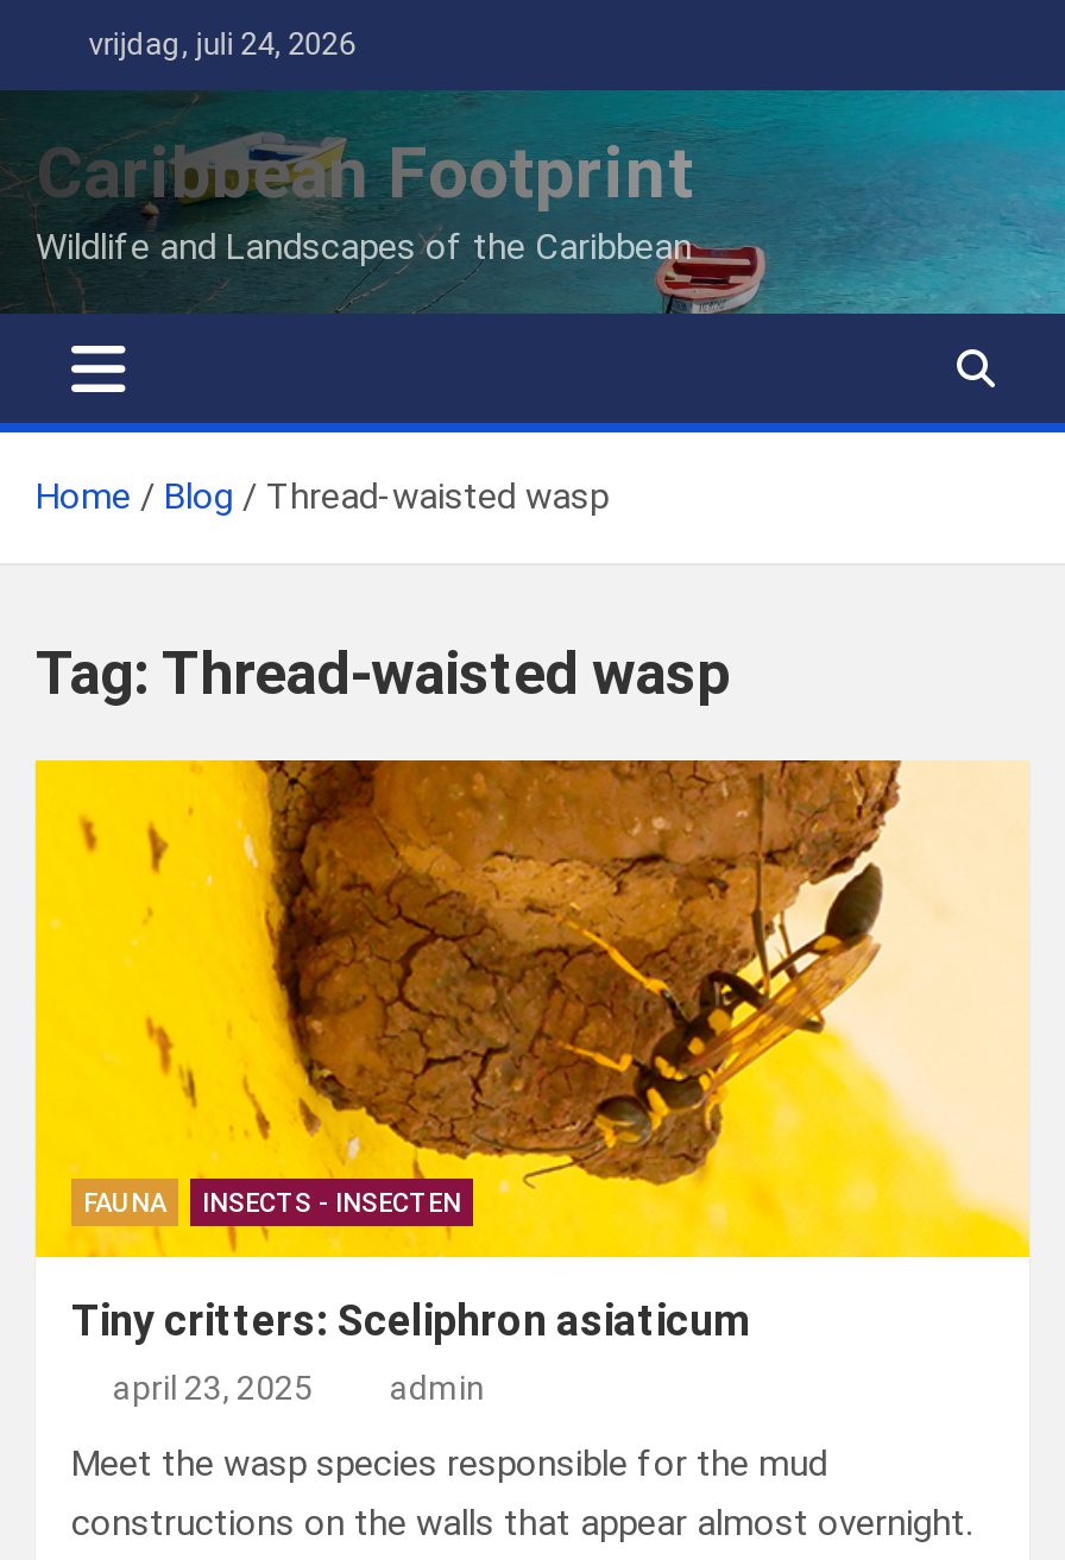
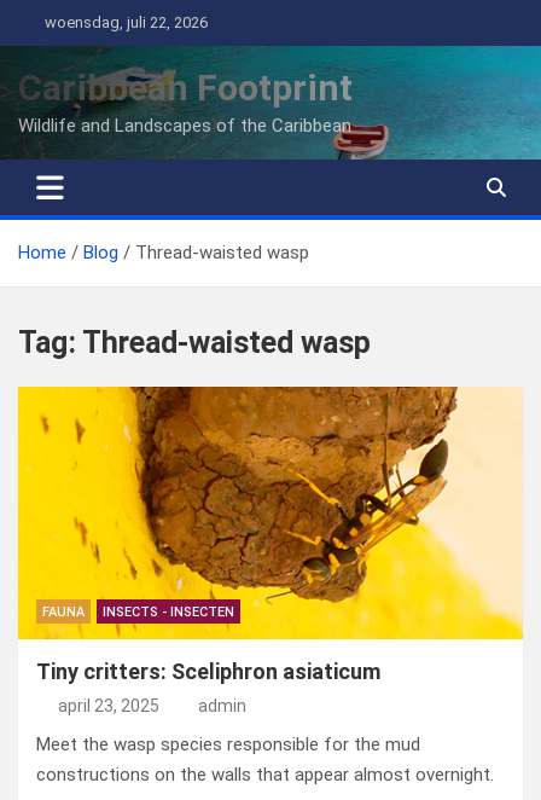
[74,26,355,62] vrijdag, juli 24, 2026 -> [38,13,208,31] woensdag, juli 22, 2026

